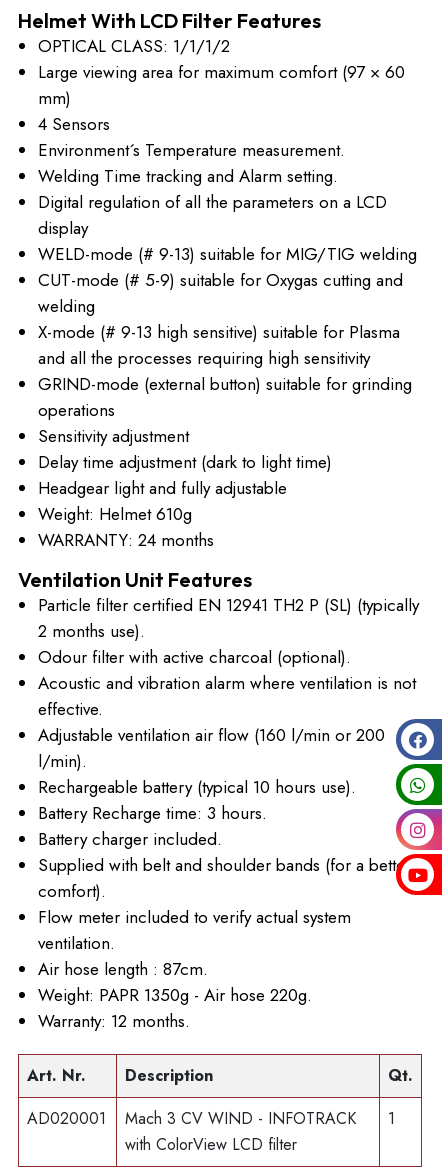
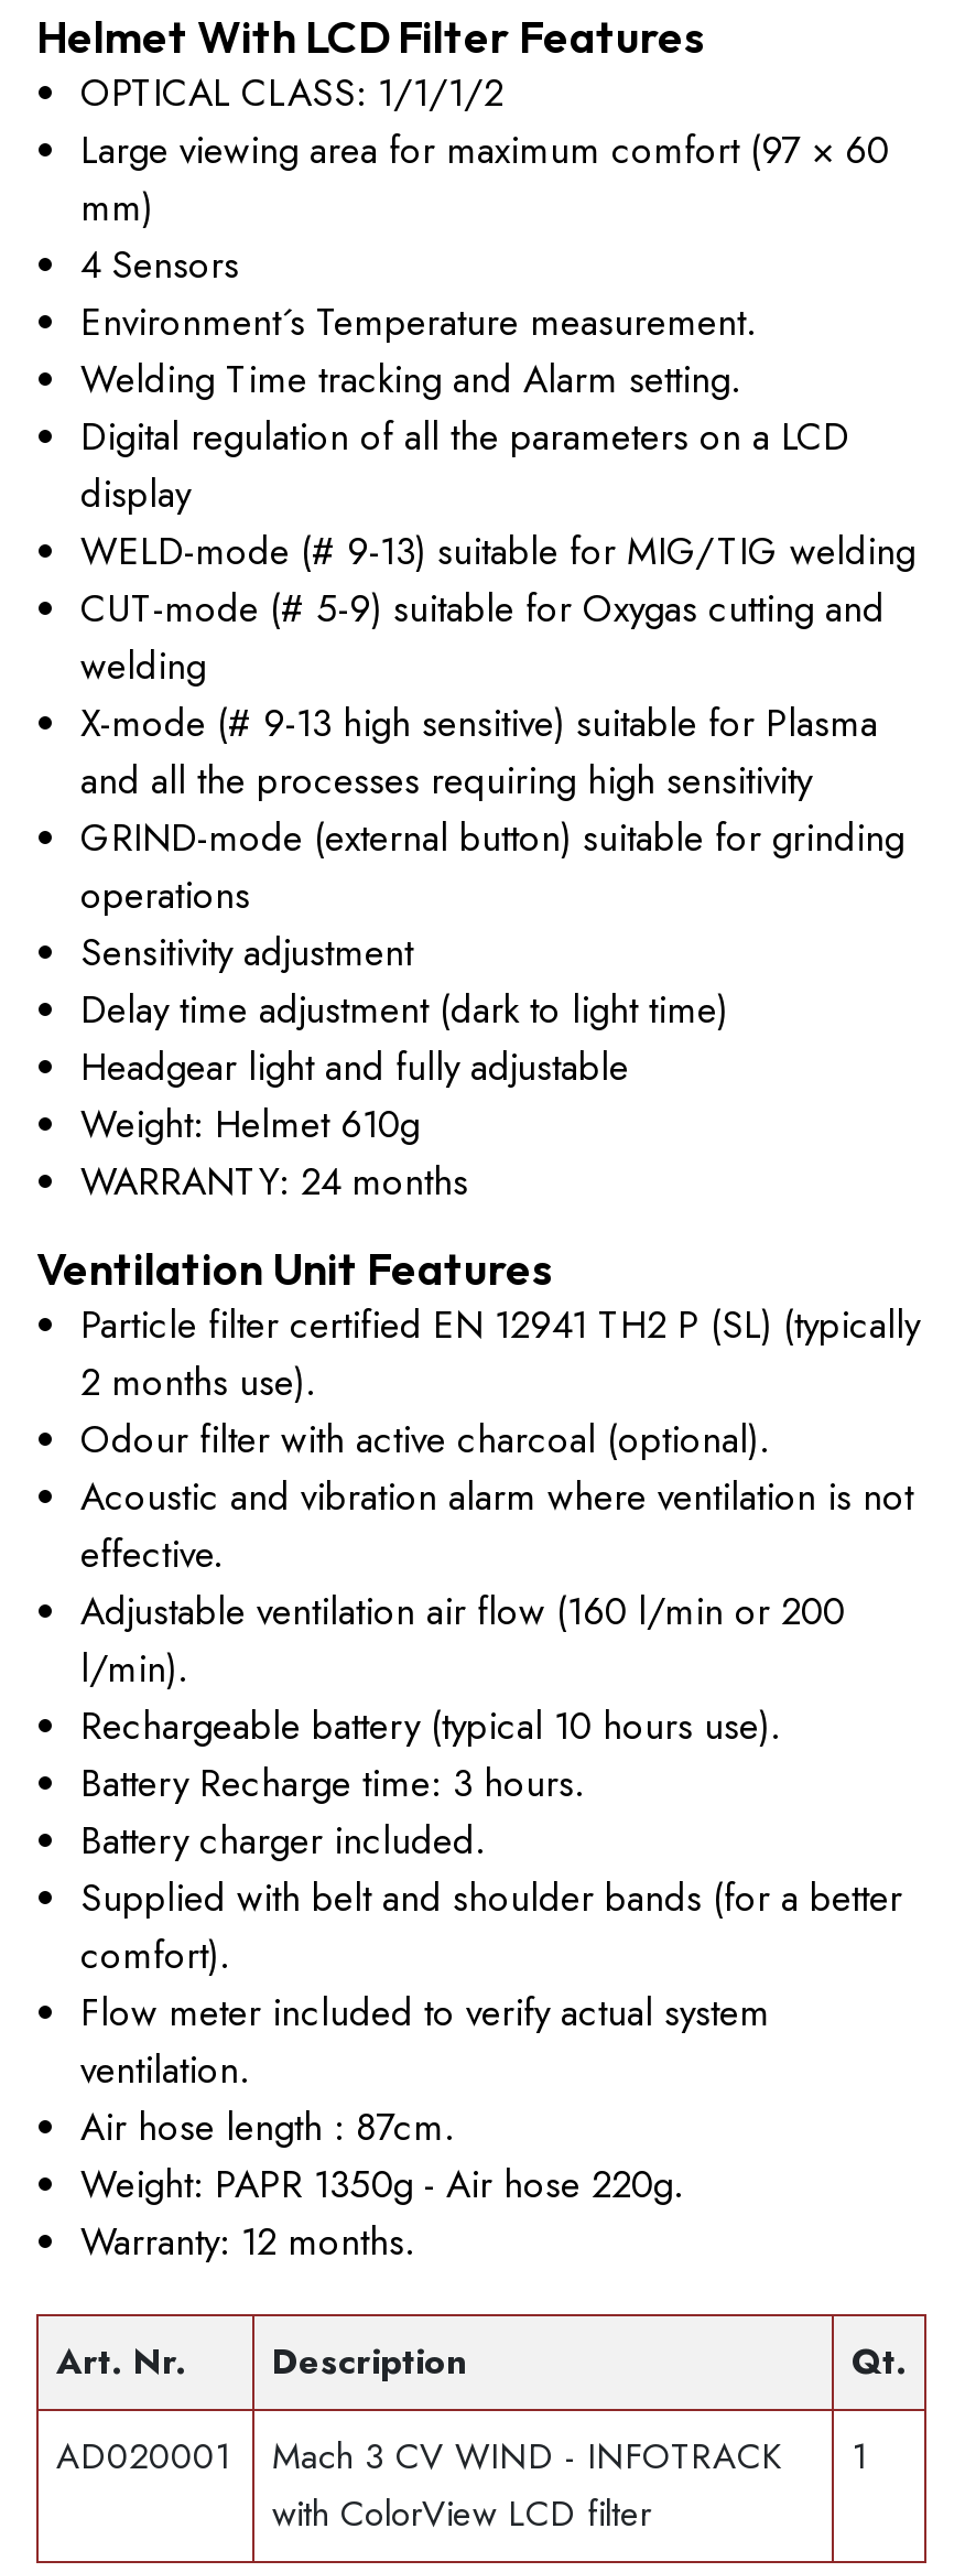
[395,718,441,896] [image] -> none

